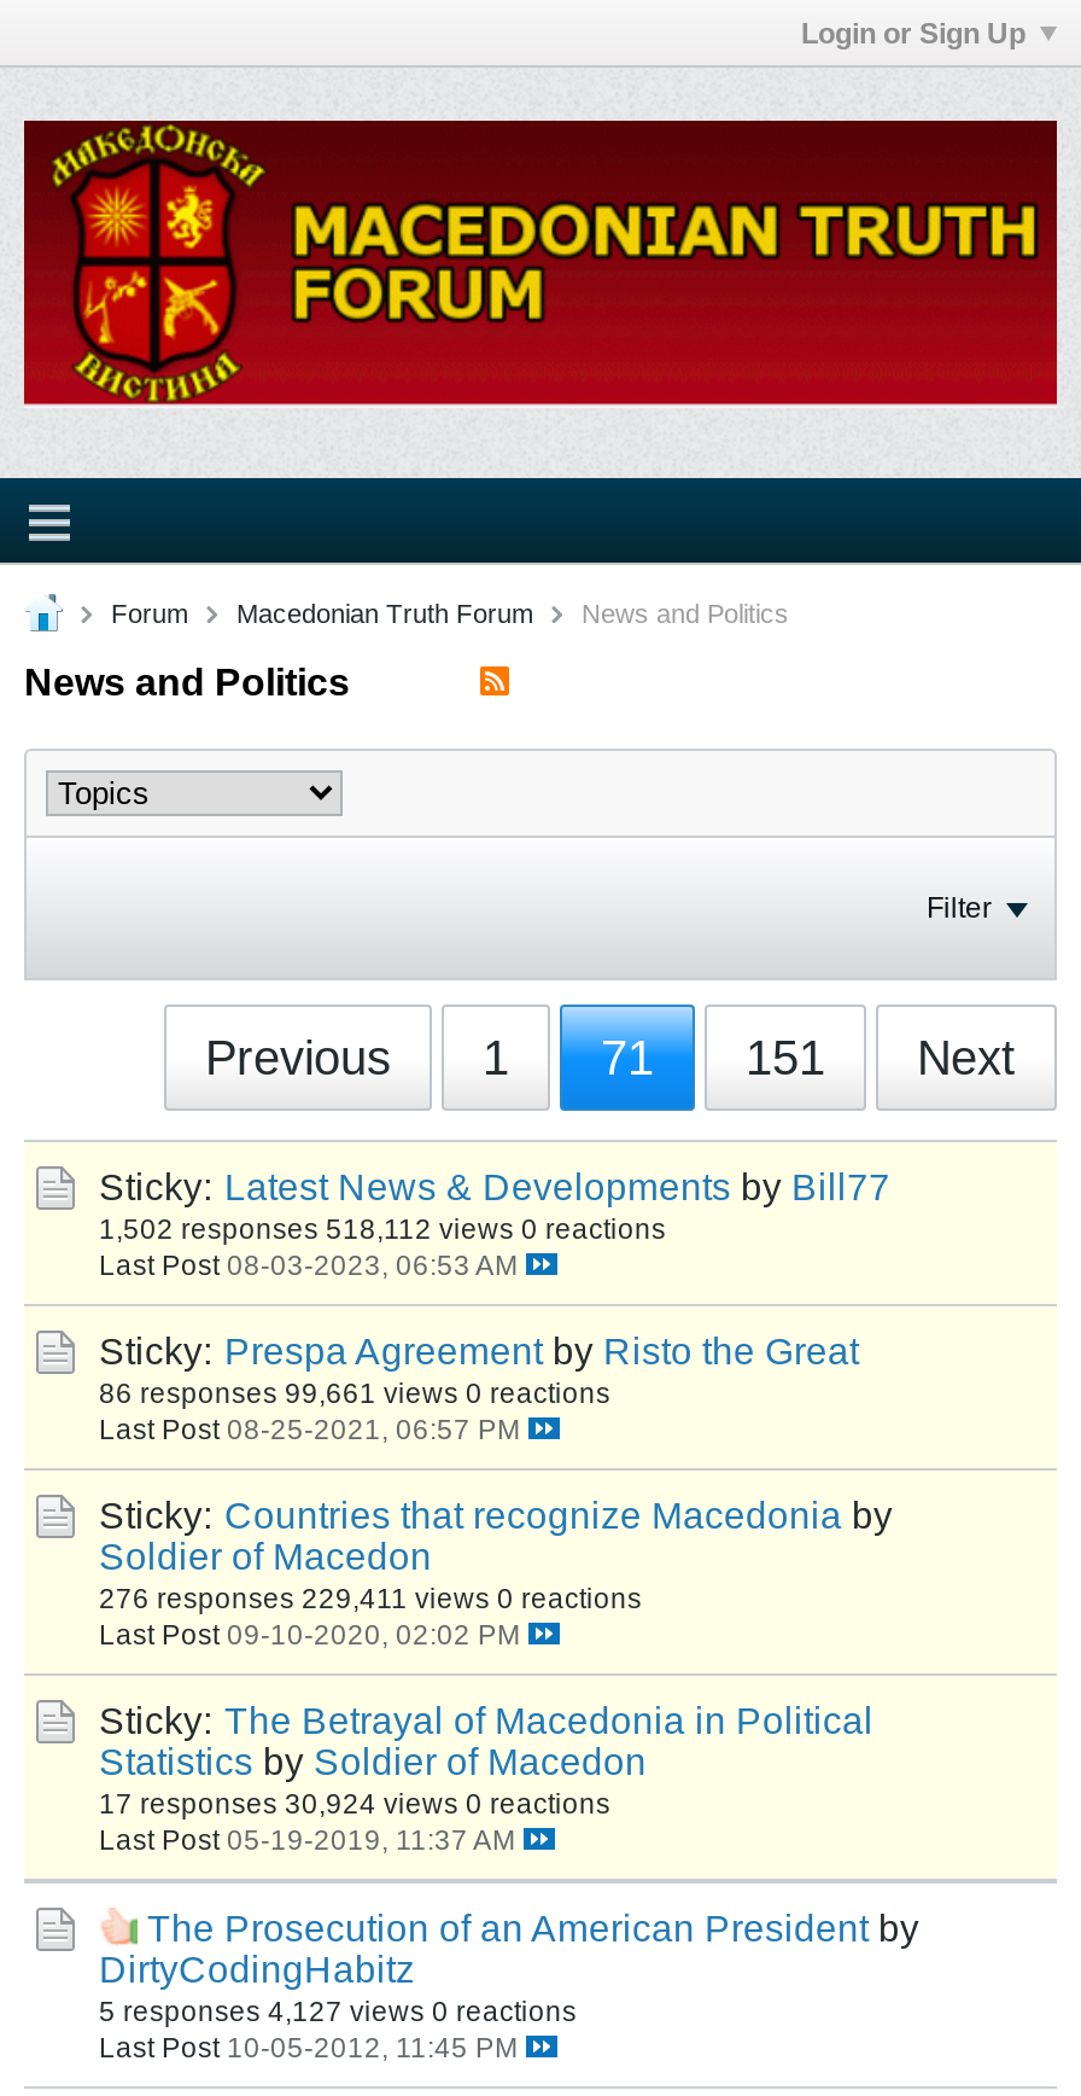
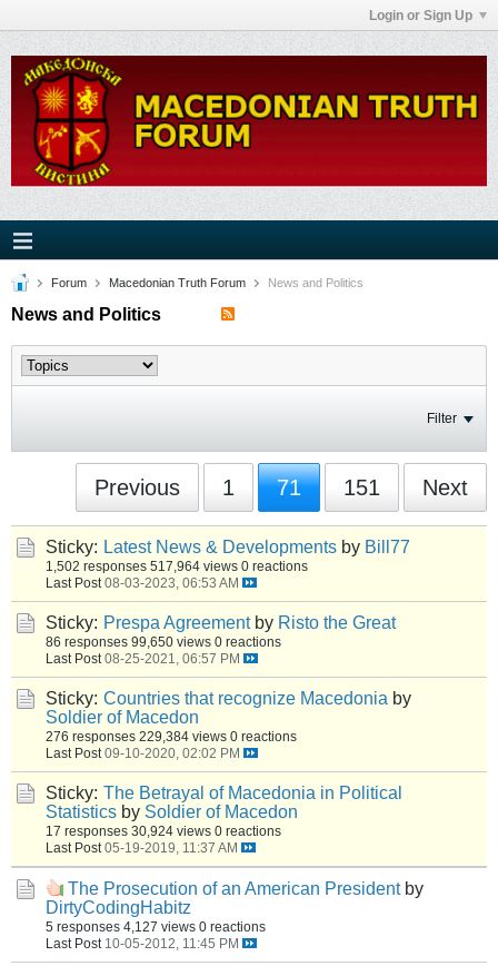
[99,1212,666,1244] 1,502 responses 518,112 views 0 reactions -> [46,559,308,573] 1,502 responses 517,964 views 0 reactions
[99,1376,610,1408] 86 responses 99,661 views 0 reactions -> [46,634,281,649] 86 responses 99,650 views 0 reactions
[99,1582,642,1613] 276 responses 229,411 views 0 reactions -> [46,729,297,743] 276 responses 229,384 views 0 reactions

